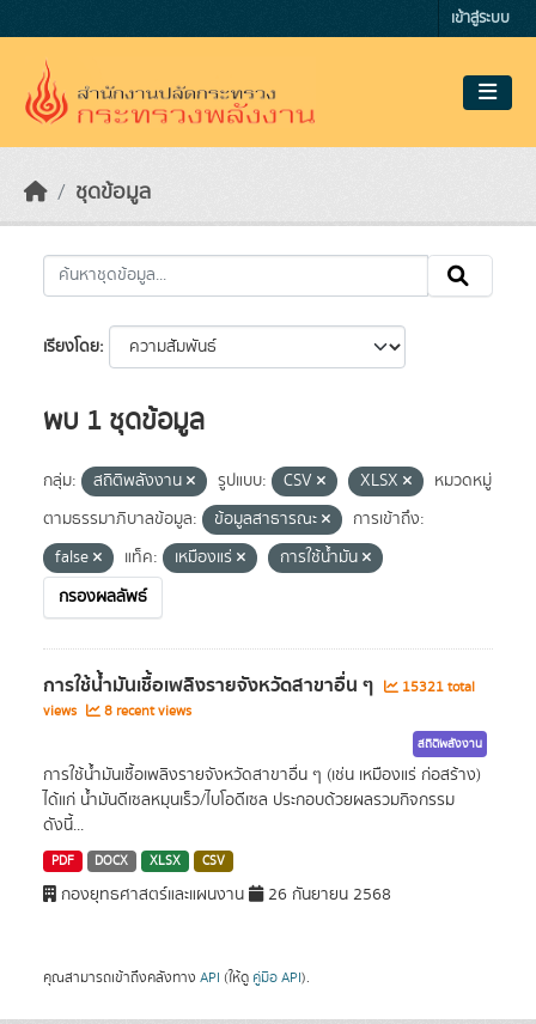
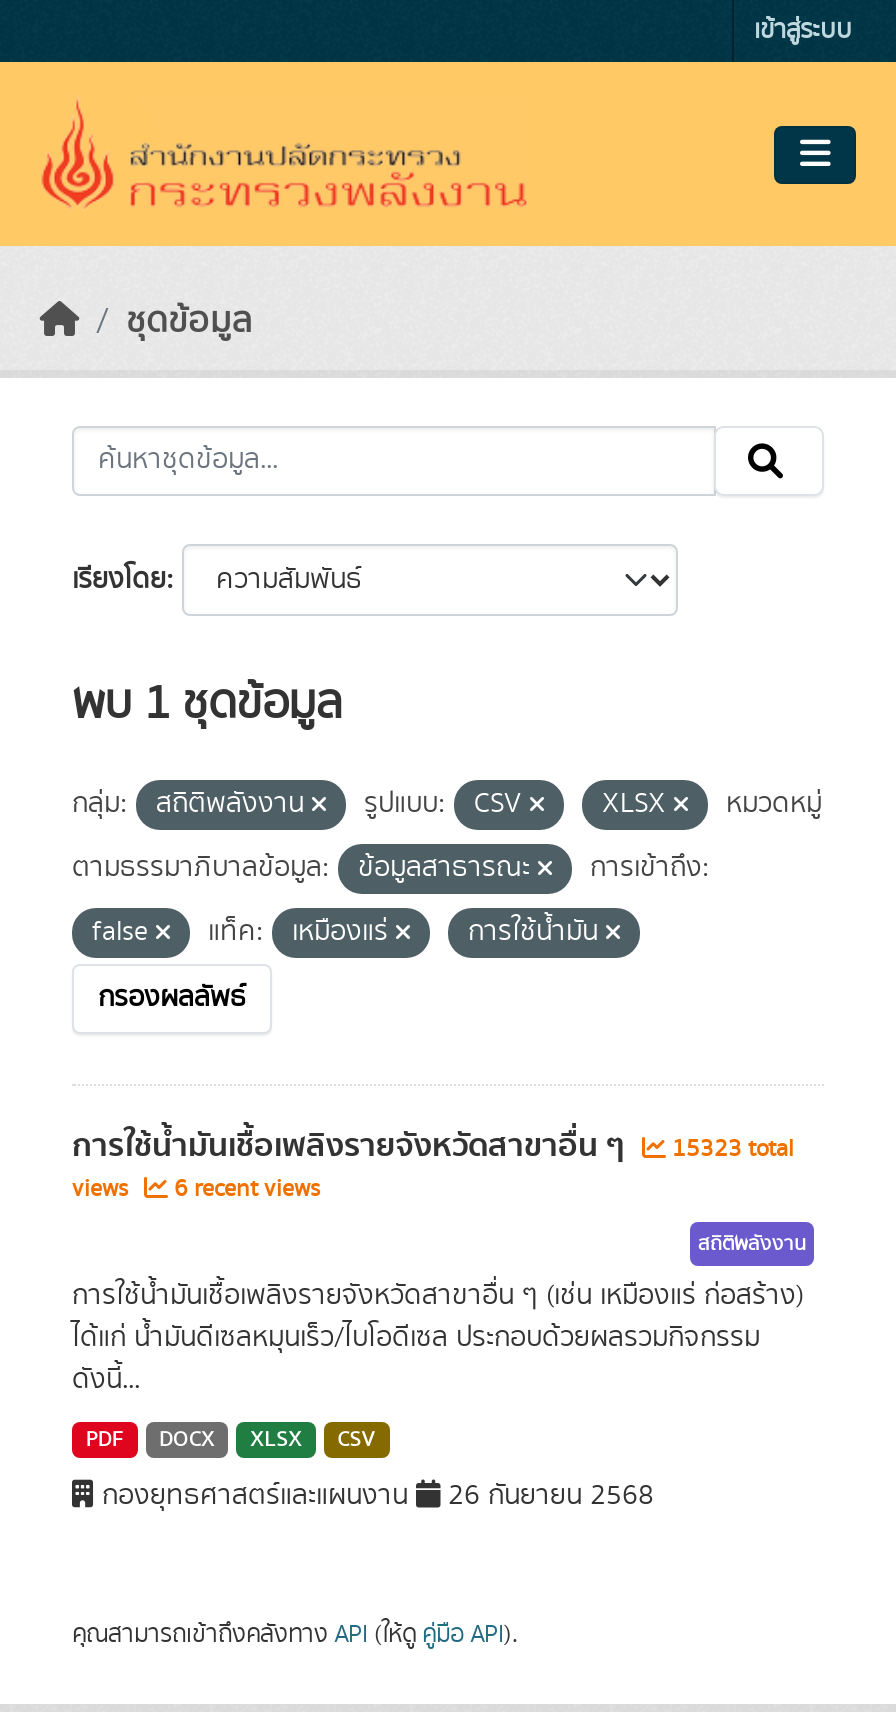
[43,670,475,701] การใช้น้ำมันเชื้อเพลิงรายจังหวัดสาขาอื่น ๆ 15321 total -> [72,1120,794,1172] การใช้น้ำมันเชื้อเพลิงรายจังหวัดสาขาอื่น ๆ 15323 total
[43,701,191,721] views 8 recent views -> [72,1172,320,1206] views 6 recent views

